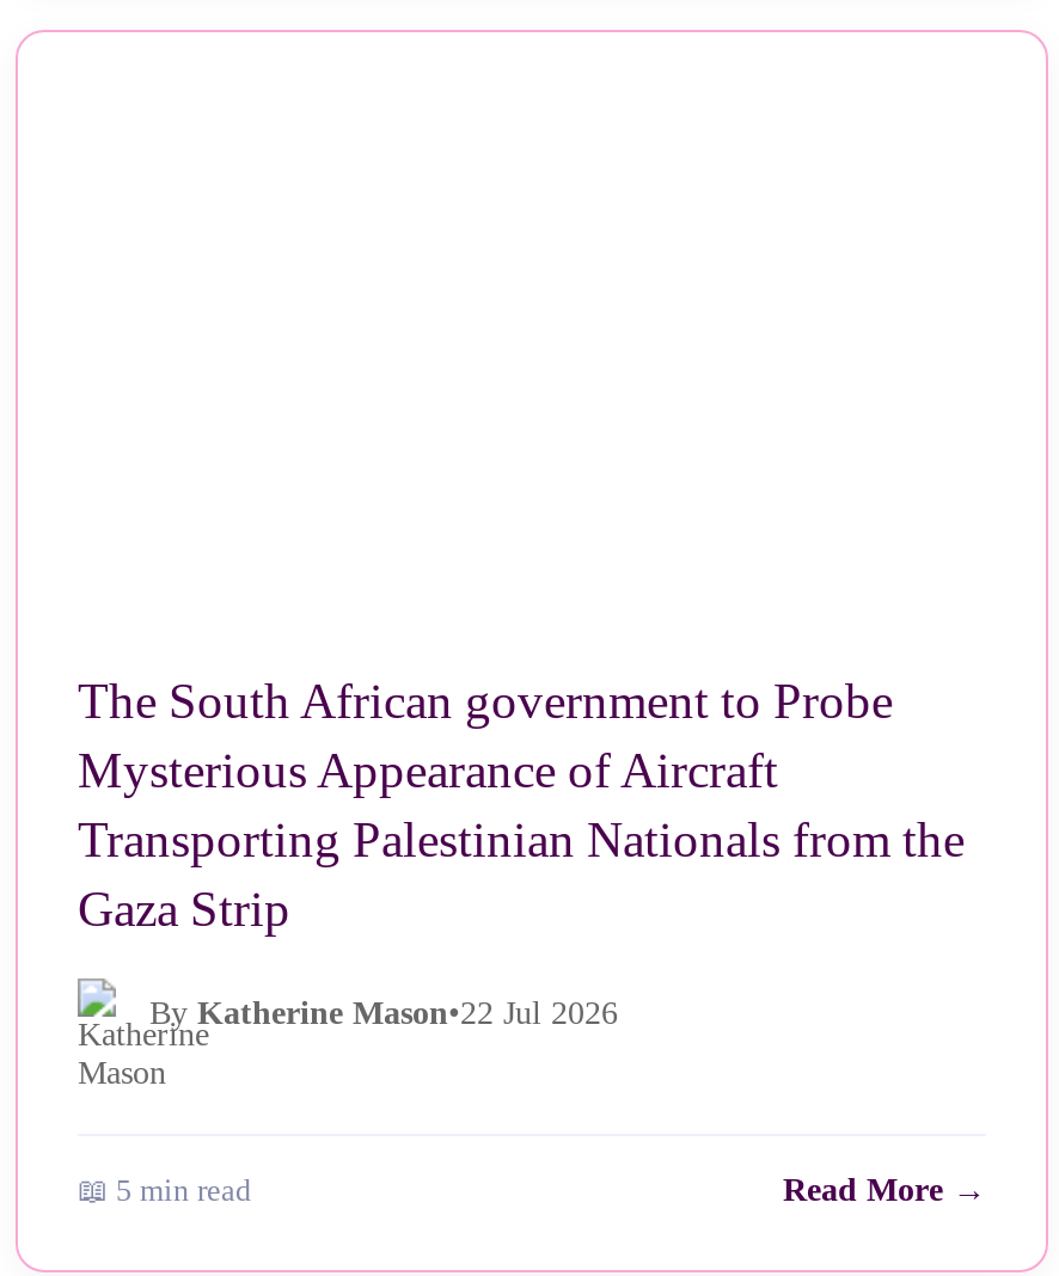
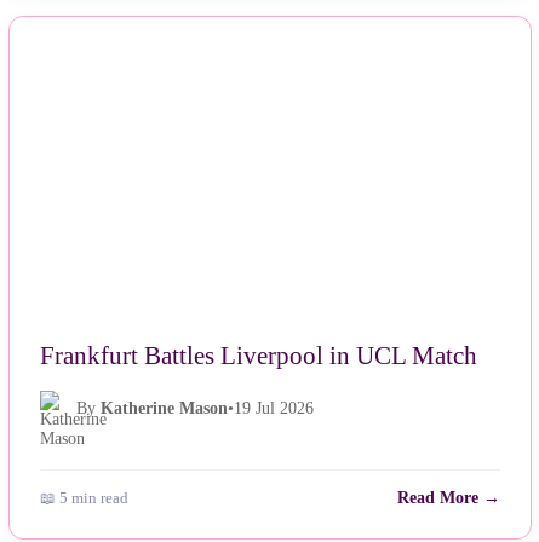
[78,674,965,936] The South African government to Probe | Mysterious Appearance of Aircraft | Transporting Palestinian Nationals from the | Gaza Strip -> [40,342,477,369] Frankfurt Battles Liverpool in UCL Match
[149,996,618,1032] By Katherine Mason•22 Jul 2026 -> [76,400,314,418] By Katherine Mason•19 Jul 2026

